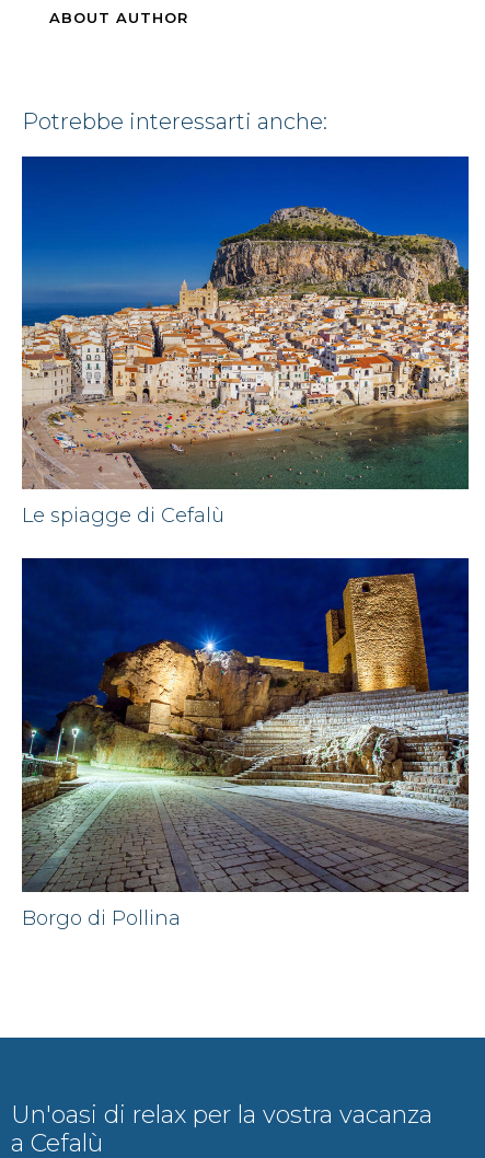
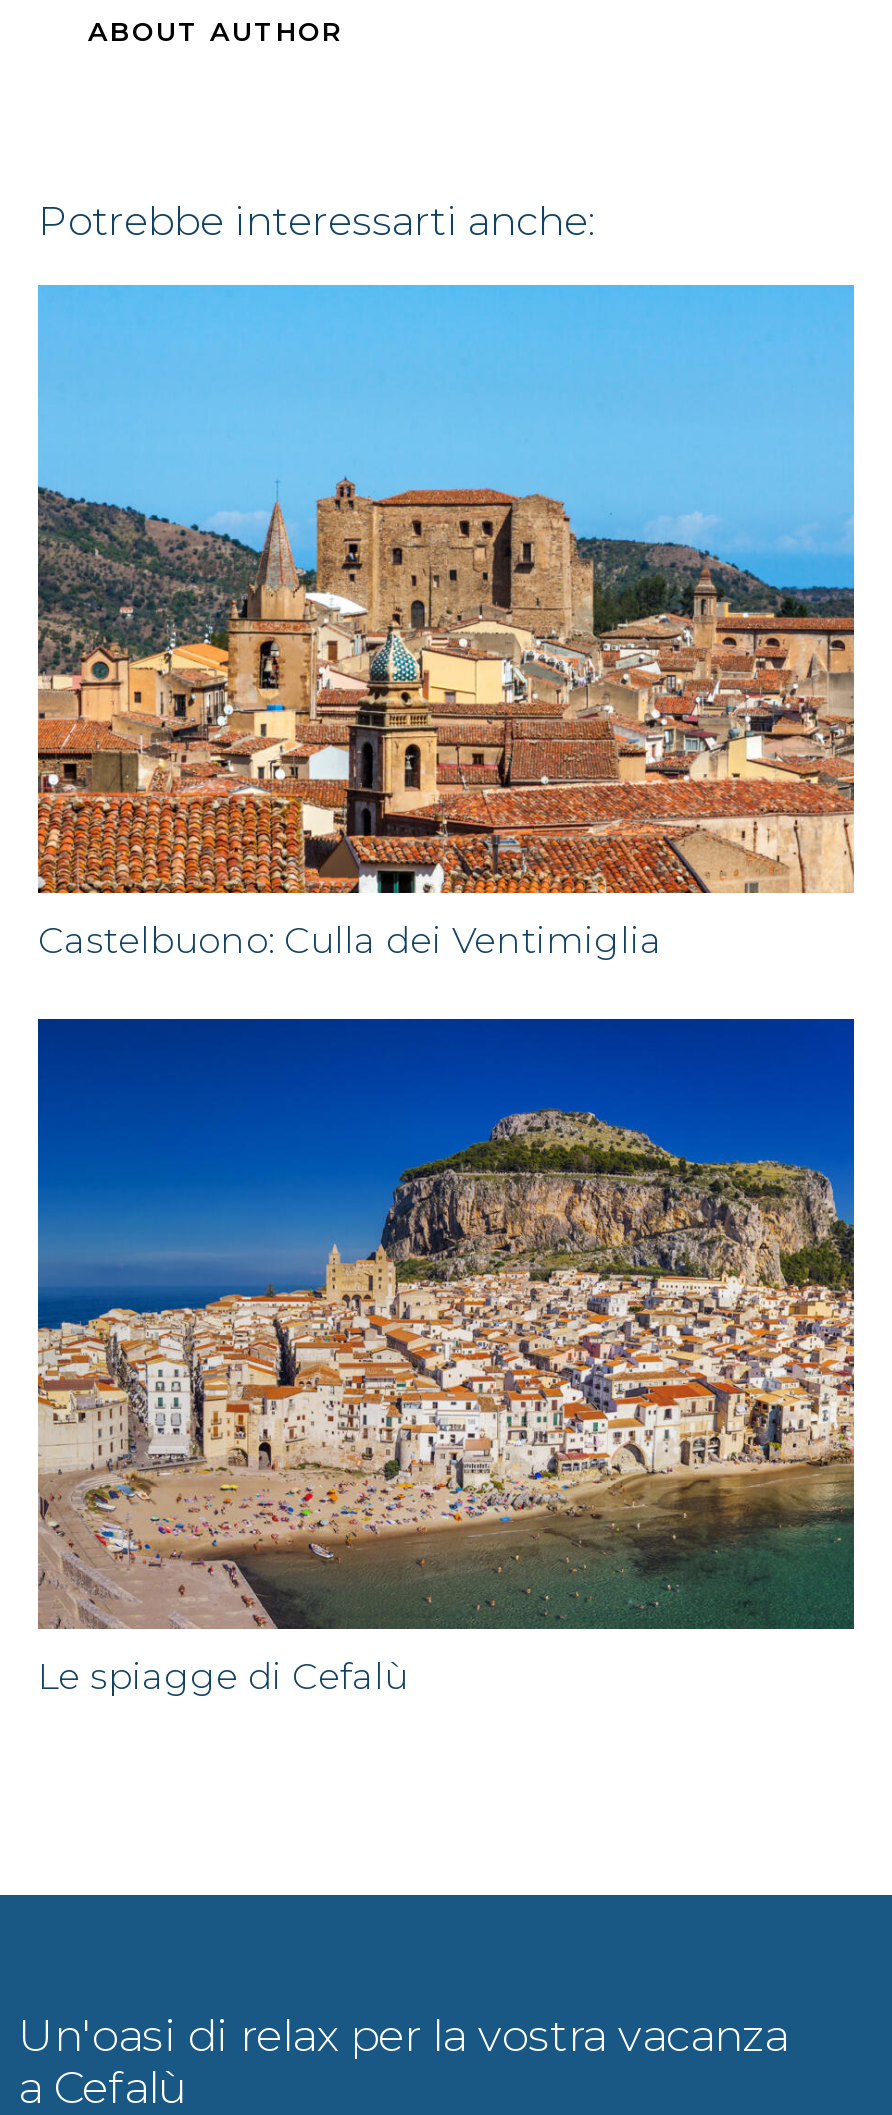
none -> [36,283,856,963] [image] | Castelbuono: Culla dei Ventimiglia
moved [20,201,471,528] -> [34,1101,858,1698]: [image] | Le spiagge di Cefalù
[21,558,470,930] [image] | Borgo di Pollina -> none

